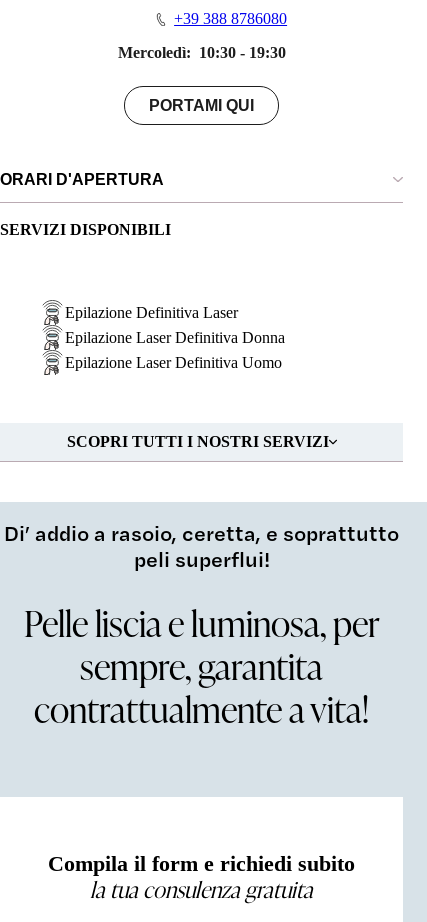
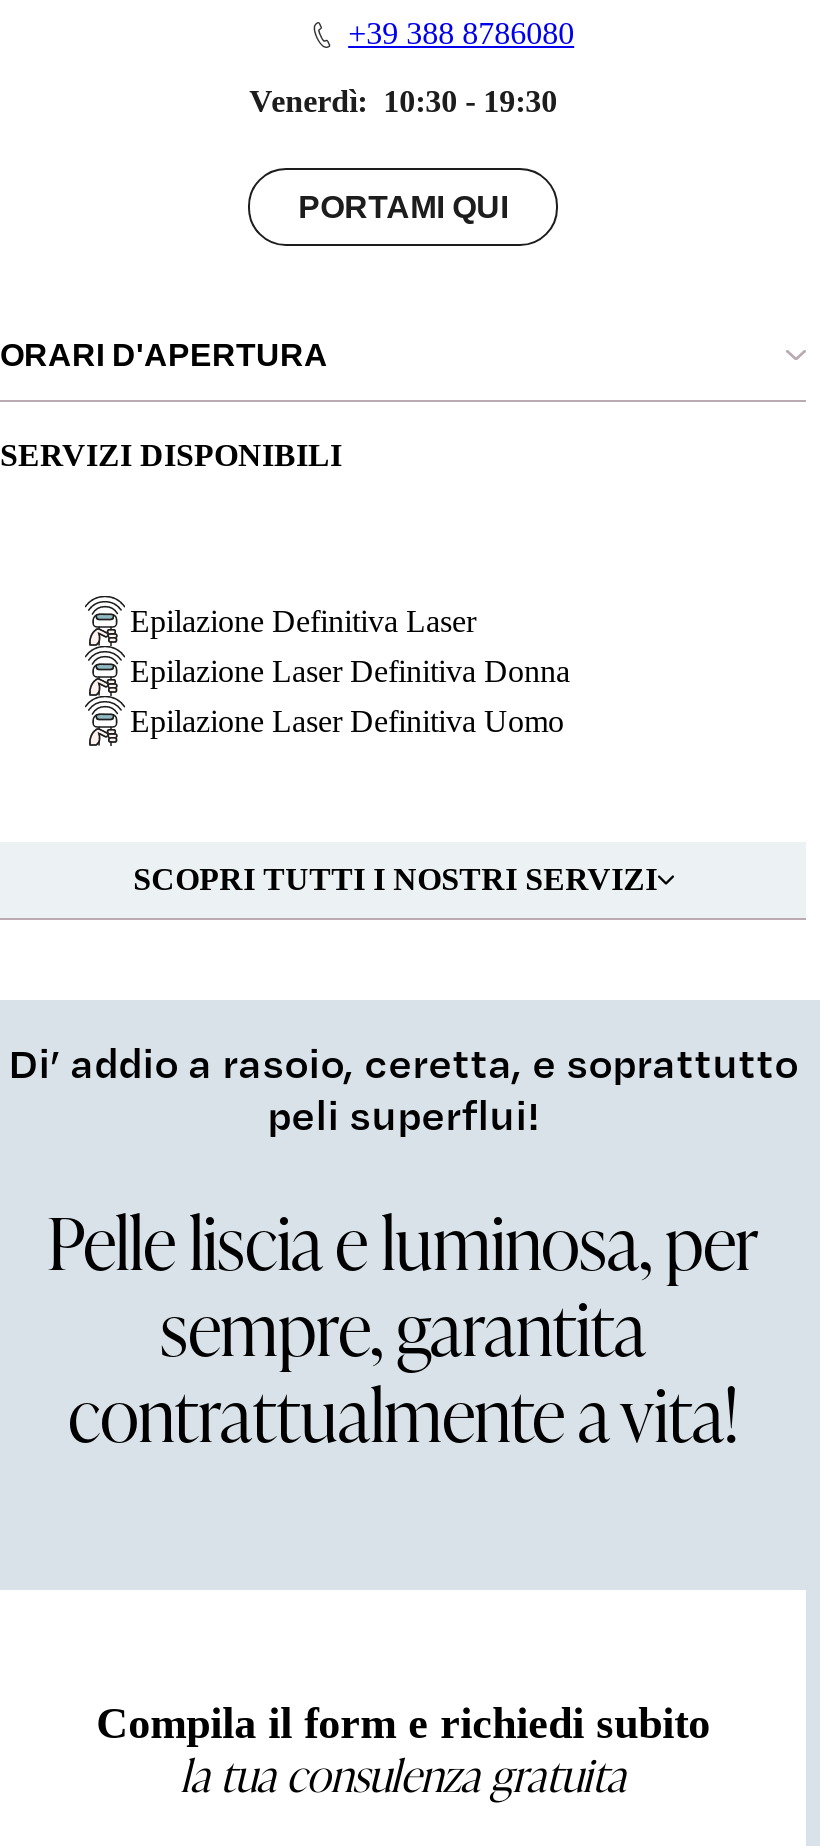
[118,44,286,61] Mercoledì: 10:30 - 19:30 -> [249,84,557,118] Venerdì: 10:30 - 19:30

